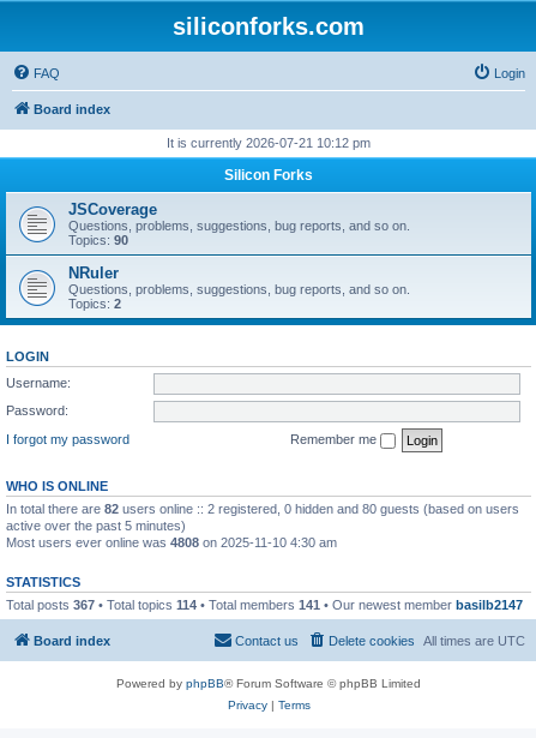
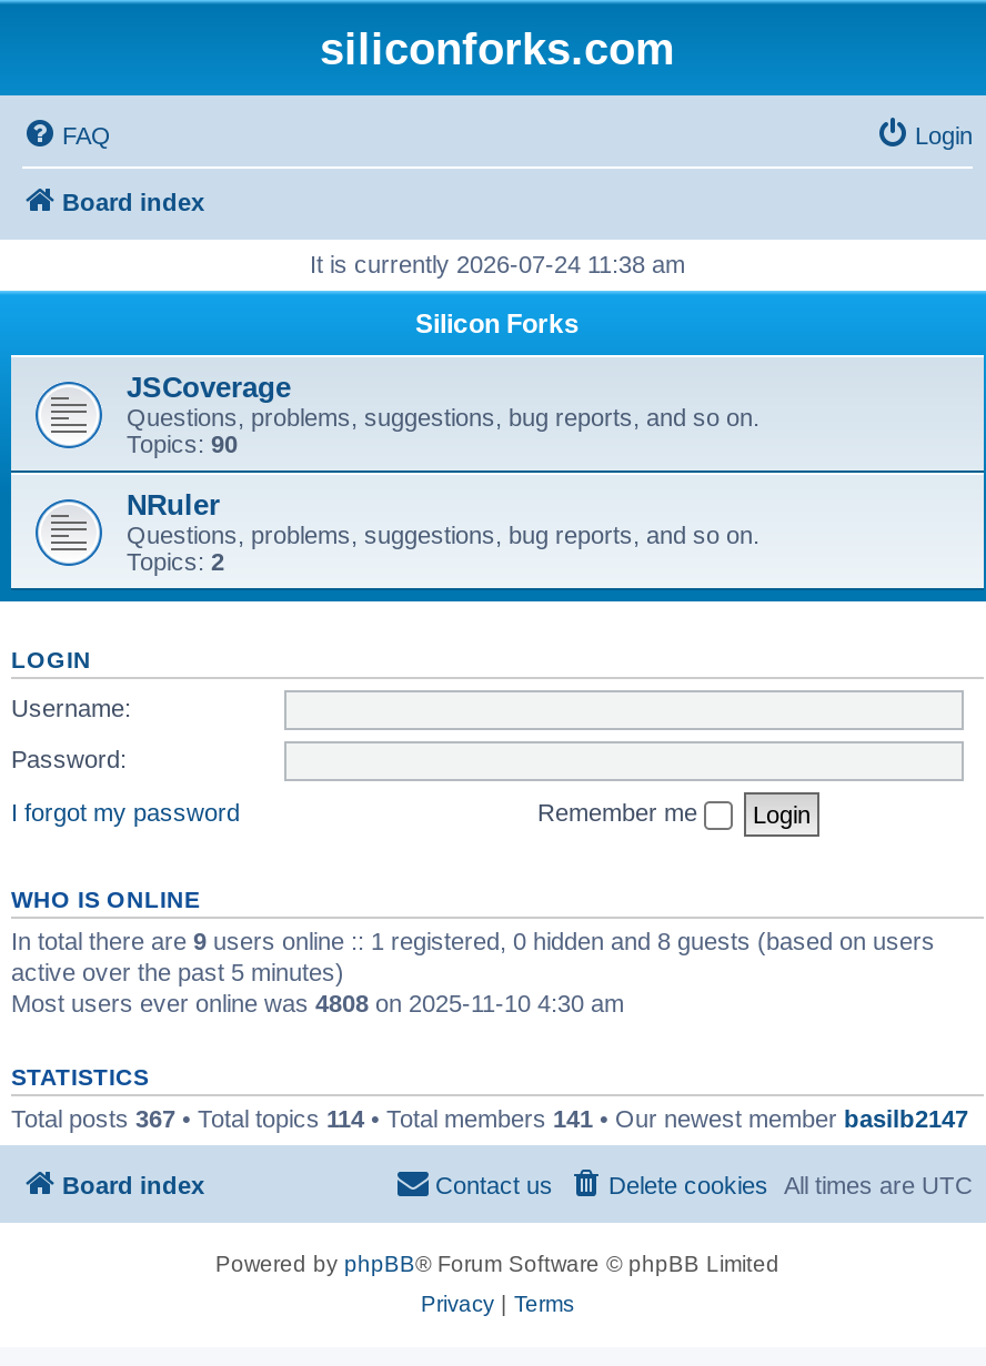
[167,136,371,150] It is currently 2026-07-21 10:12 pm -> [310,251,685,277] It is currently 2026-07-24 11:38 am
[6,501,519,515] In total there are 82 users online :: 2 registered, 0 hidden and 80 guests (based on users -> [11,927,935,953] In total there are 9 users online :: 1 registered, 0 hidden and 8 guests (based on users

